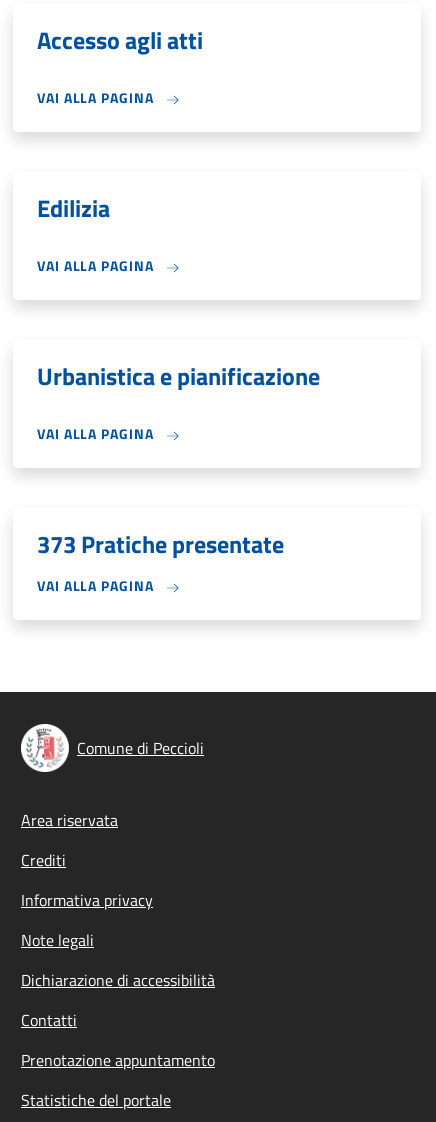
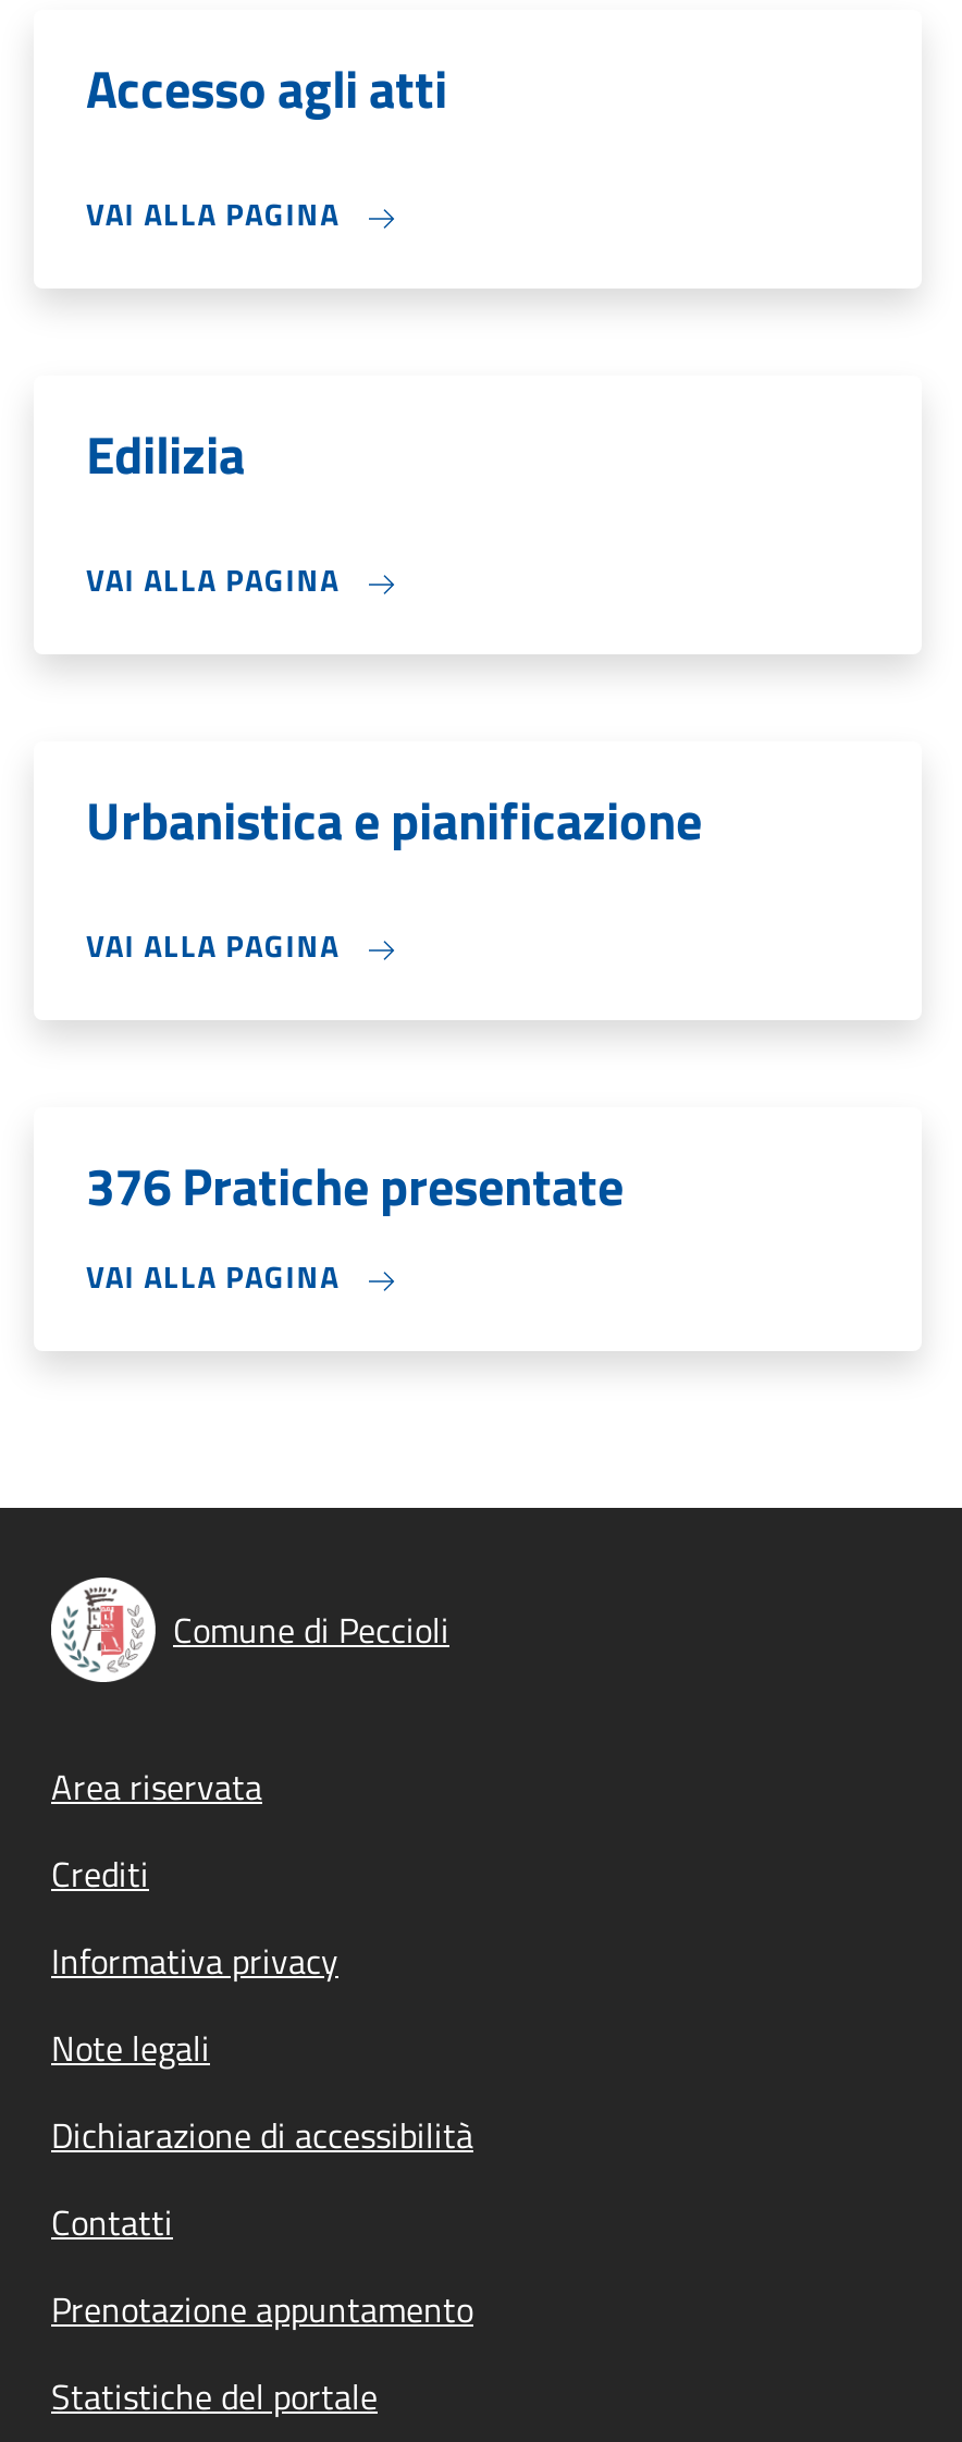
[37,526,284,562] 373 Pratiche presentate -> [86,1146,624,1225] 376 Pratiche presentate

